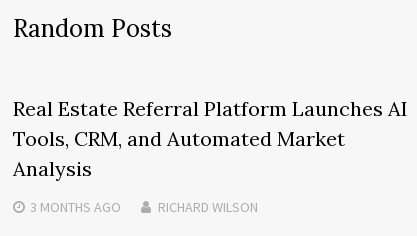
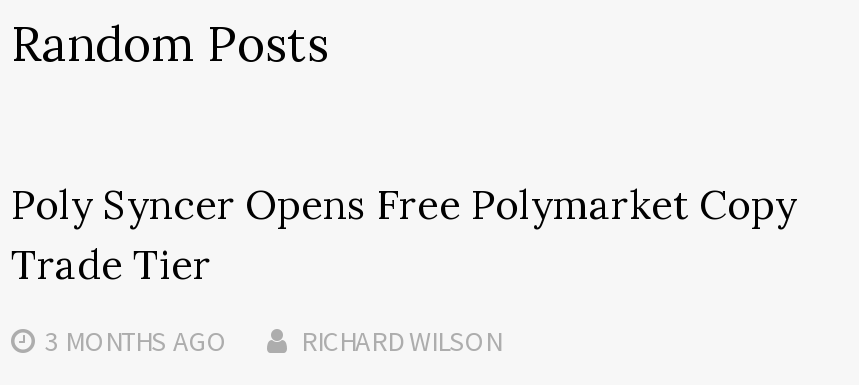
[13,96,408,181] Real Estate Referral Platform Launches AI | Tools, CRM, and Automated Market | Analysis -> [11,178,797,288] Poly Syncer Opens Free Polymarket Copy | Trade Tier

